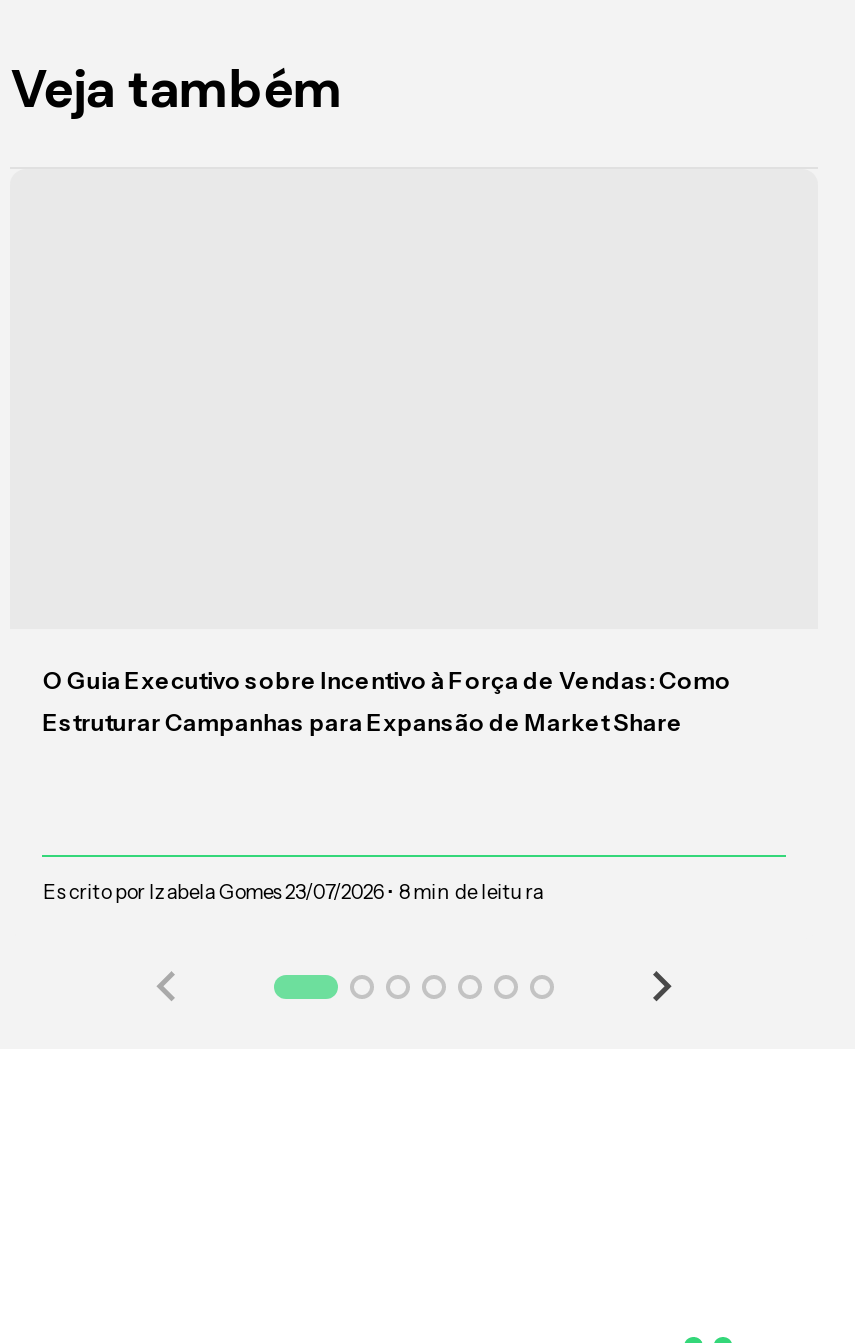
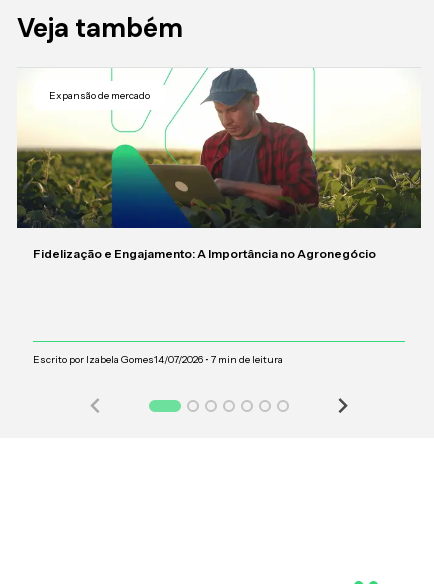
none -> [16,67,422,229] [image]
[43,668,731,696] O Guia Executivo sobre Incentivo à Força de Vendas: Como -> [49,89,150,102] Expansão de mercado
[43,710,683,738] Estruturar Campanhas para Expansão de Market Share -> [33,247,376,261] Fidelização e Engajamento: A Importância no Agronegócio
[43,880,543,906] Escrito por Izabela Gomes 23/07/2026 • 8 min de leitura -> [33,353,283,366] Escrito por Izabela Gomes 14/07/2026 • 7 min de leitura

